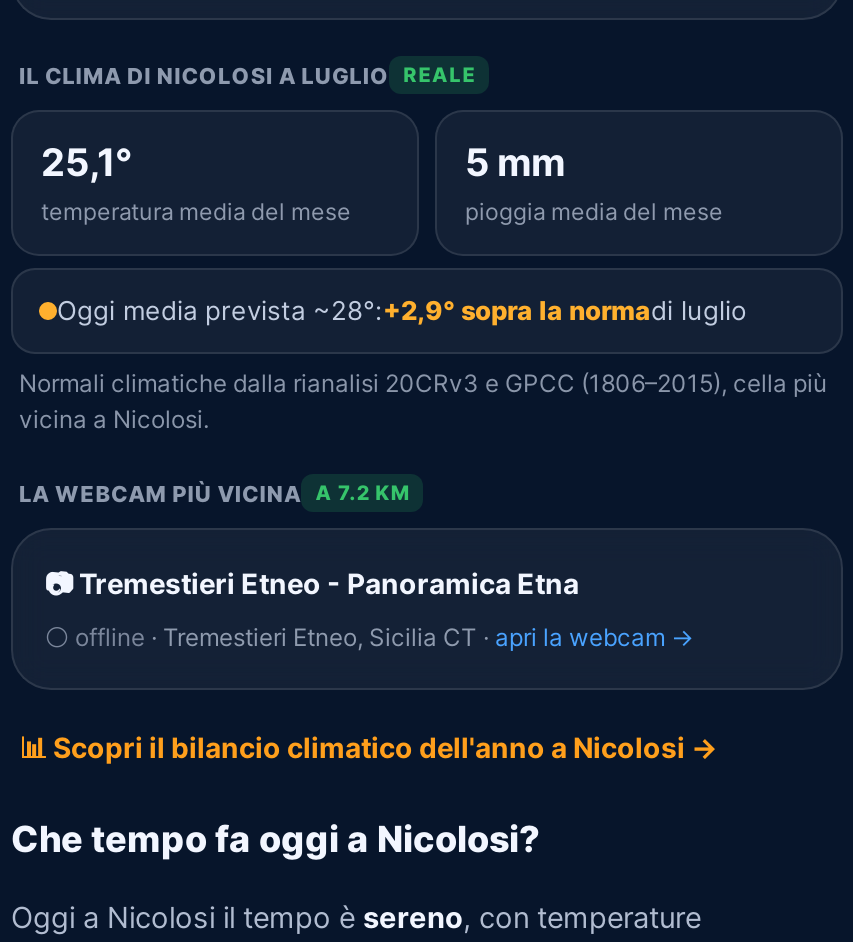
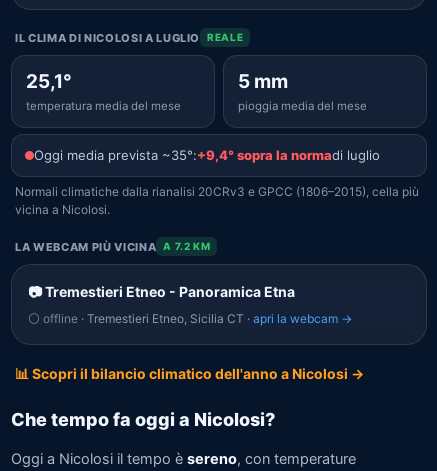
[57,294,747,326] Oggi media prevista ~28°:+2,9° sopra la normadi luglio -> [34,147,380,163] Oggi media prevista ~35°:+9,4° sopra la normadi luglio

